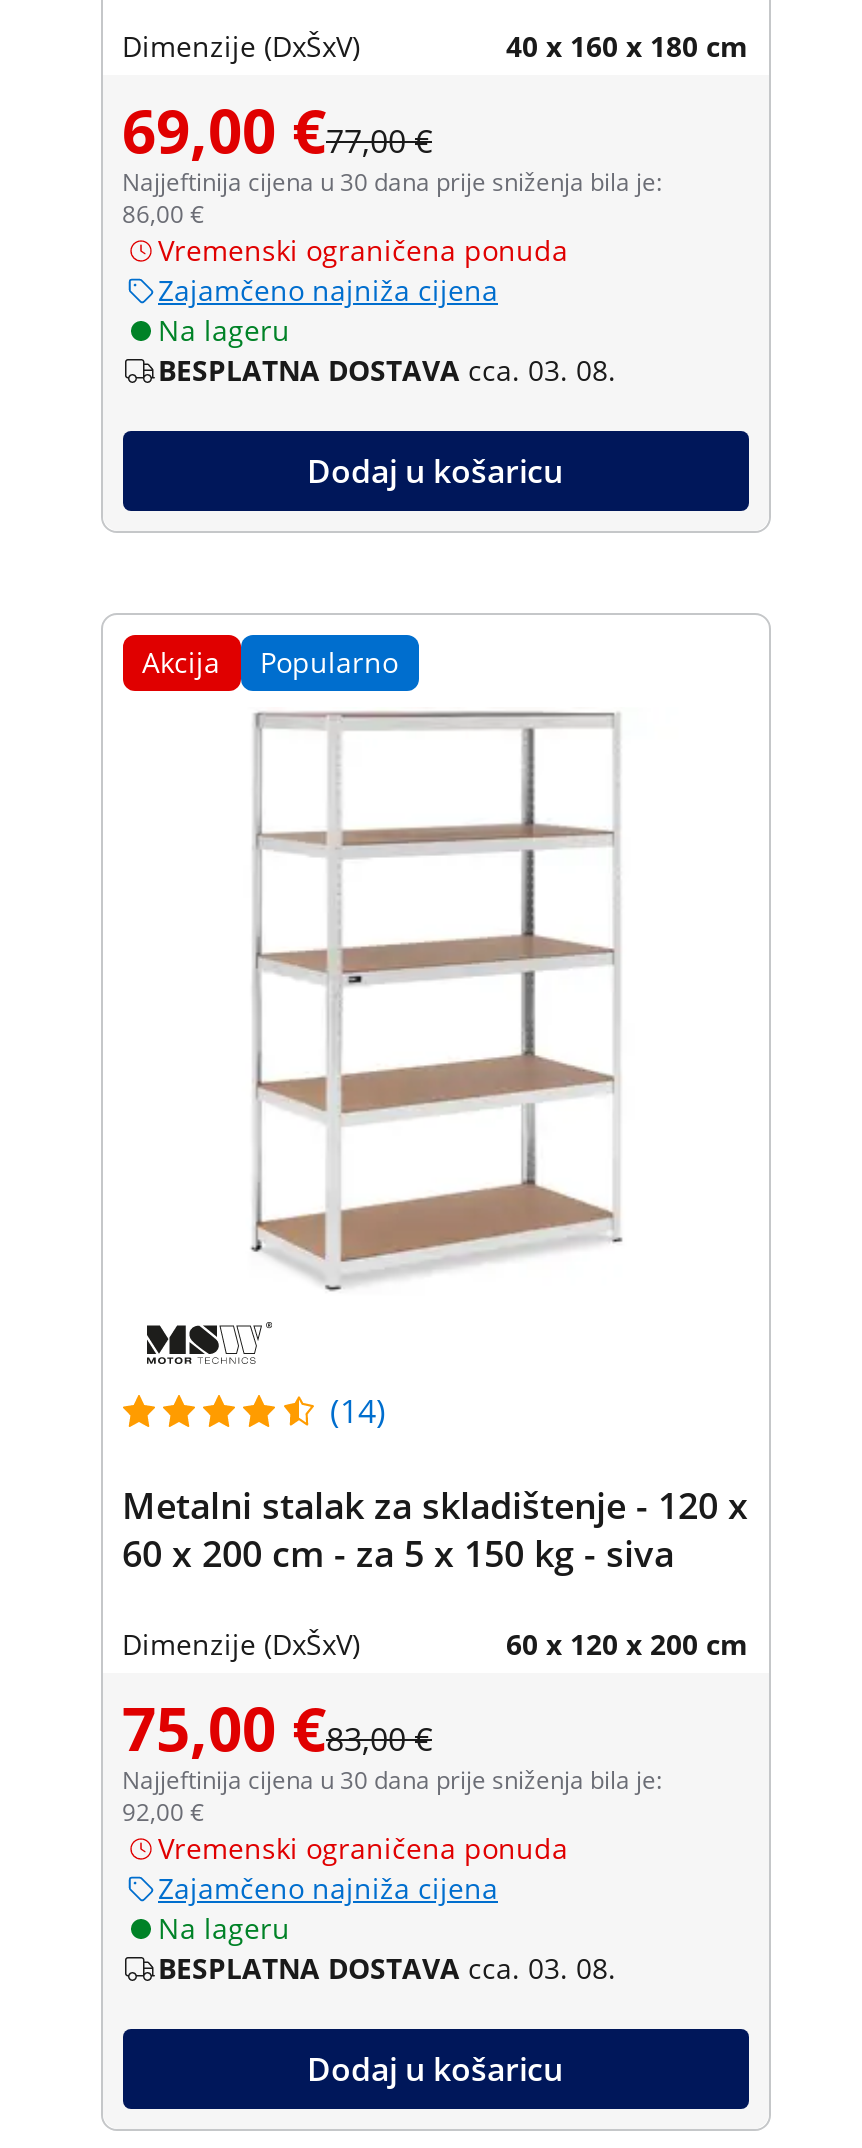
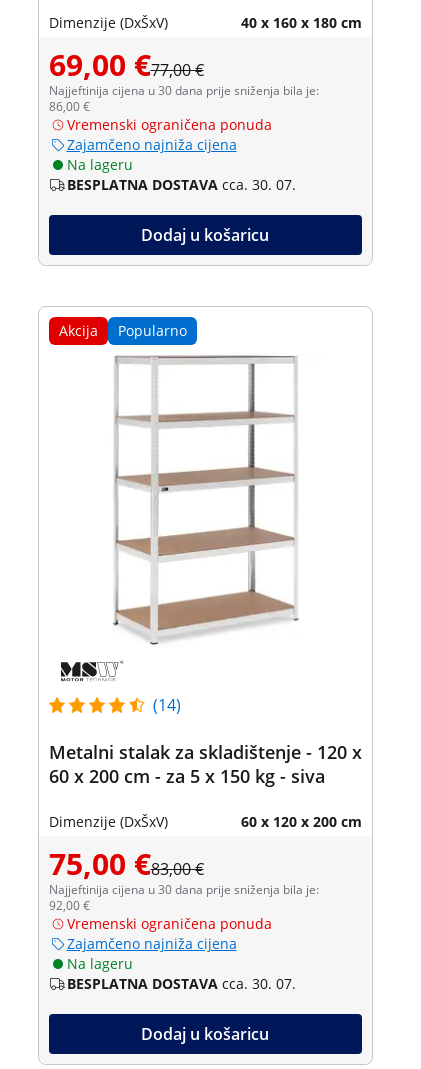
[158,350,616,388] BESPLATNA DOSTAVA cca. 03. 08. -> [66,175,295,194] BESPLATNA DOSTAVA cca. 30. 07.
[158,1948,616,1986] BESPLATNA DOSTAVA cca. 03. 08. -> [66,974,295,993] BESPLATNA DOSTAVA cca. 30. 07.

